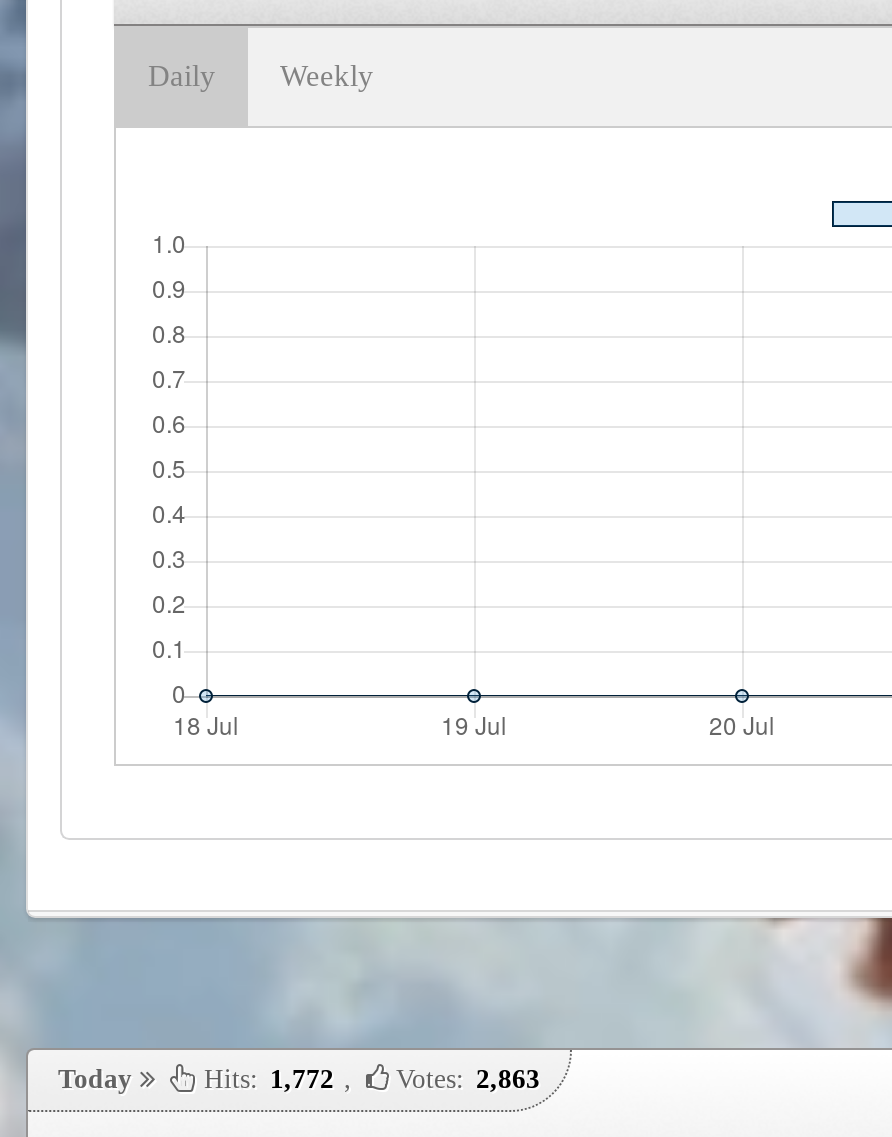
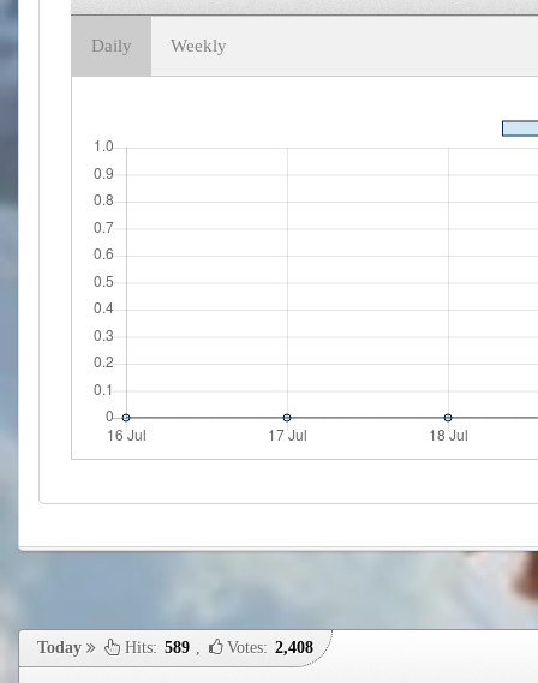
[204,1065,360,1095] Hits: 1,772 , -> [125,639,205,657] Hits: 589 ,
[396,1065,540,1095] Votes: 2,863 -> [227,639,313,657] Votes: 2,408

